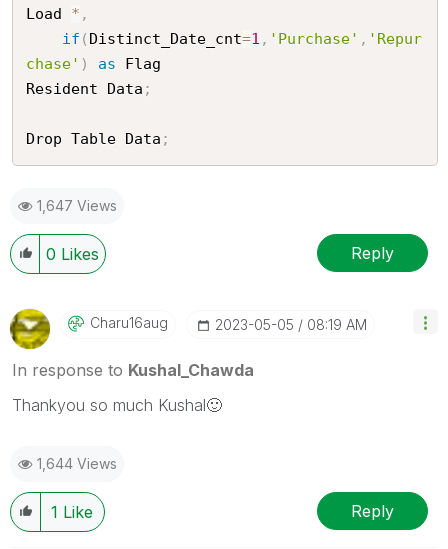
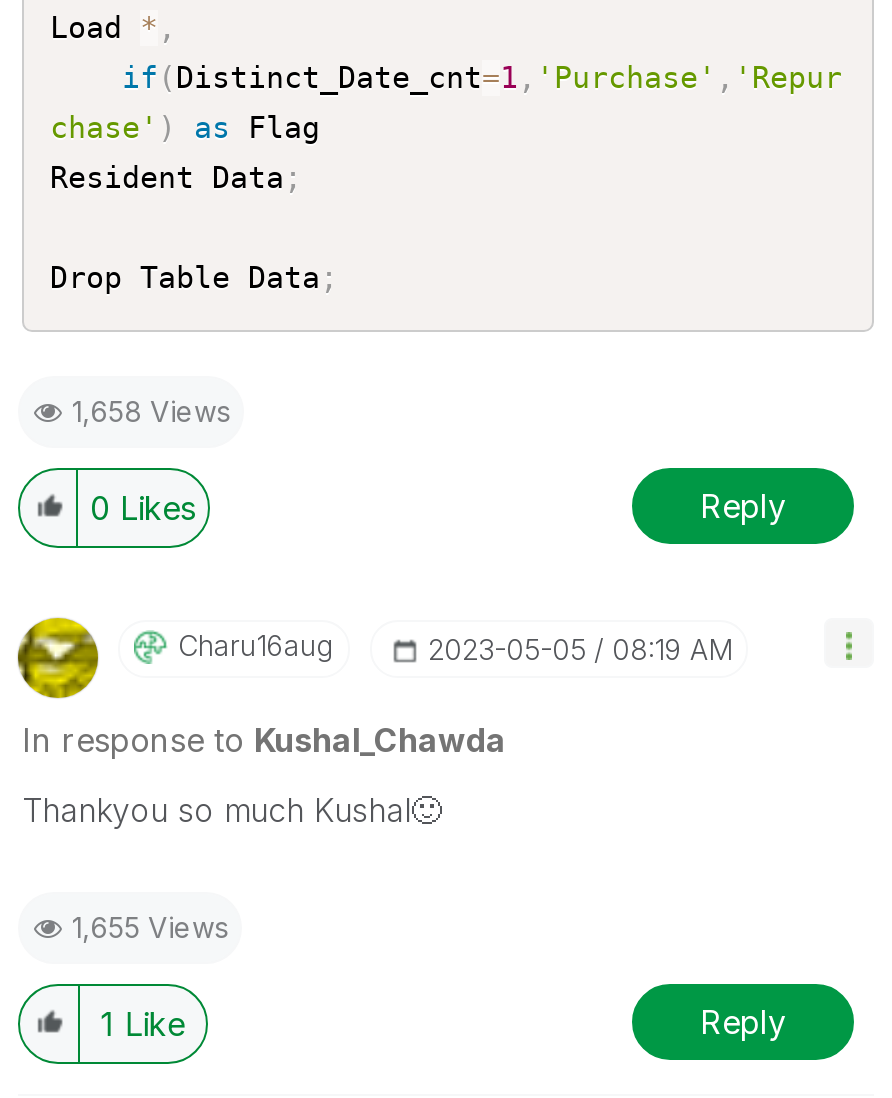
[37,197,117,214] 1,647 Views -> [72,394,230,428] 1,658 Views
[37,455,117,472] 1,644 Views -> [72,910,228,944] 1,655 Views

